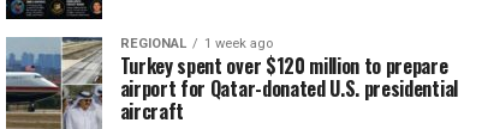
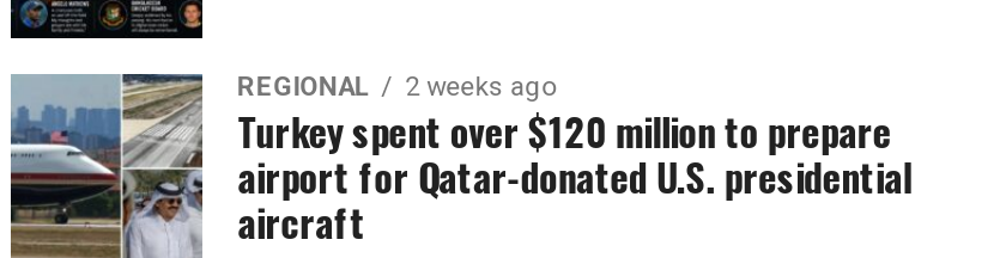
[120,36,272,51] REGIONAL 1 week ago -> [238,72,556,103] REGIONAL 2 weeks ago

